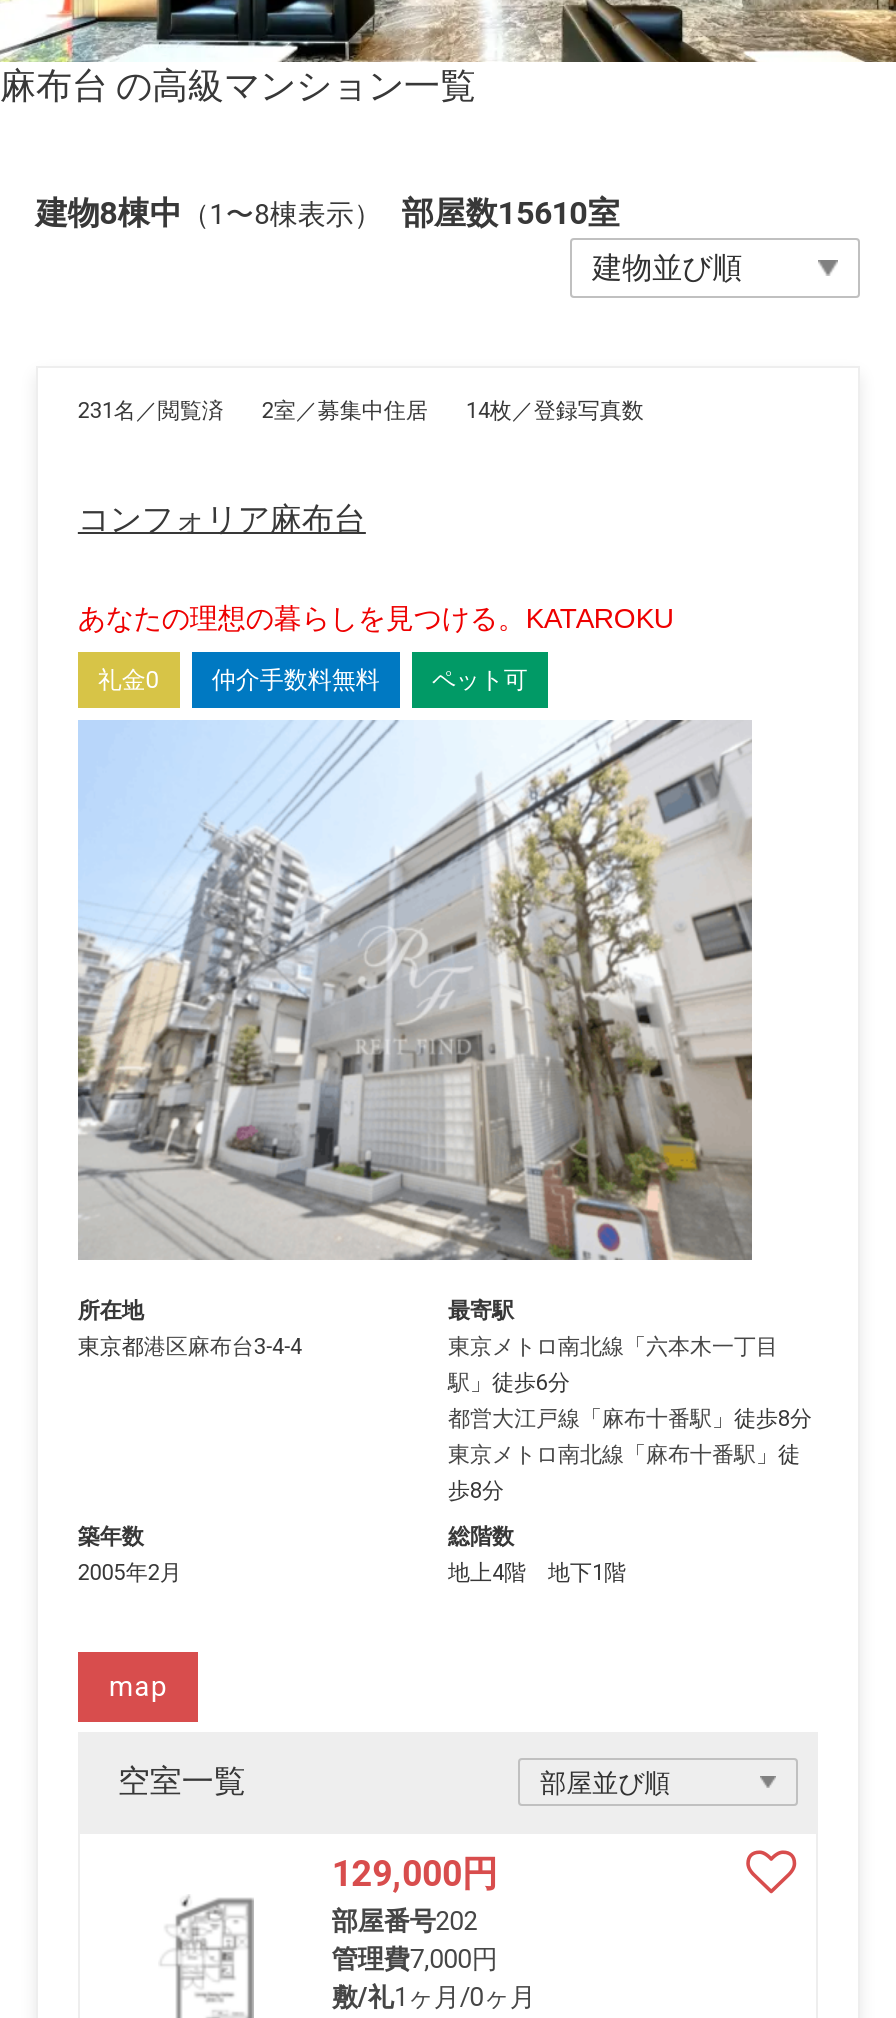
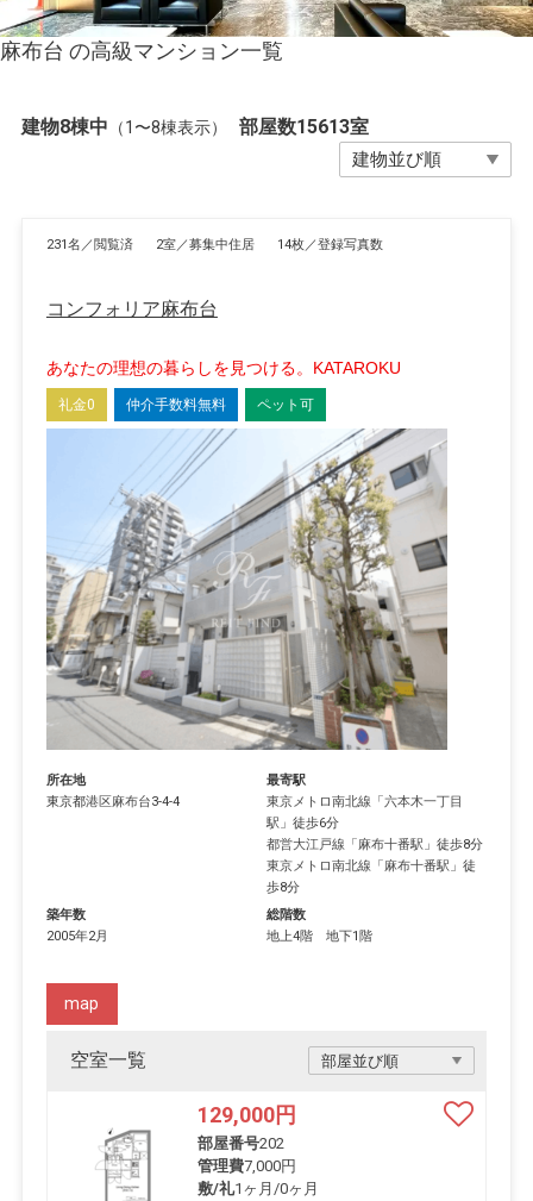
[36,194,620,232] 建物8棟中（1〜8棟表示） 部屋数15610室 -> [21,115,369,138] 建物8棟中（1〜8棟表示） 部屋数15613室

